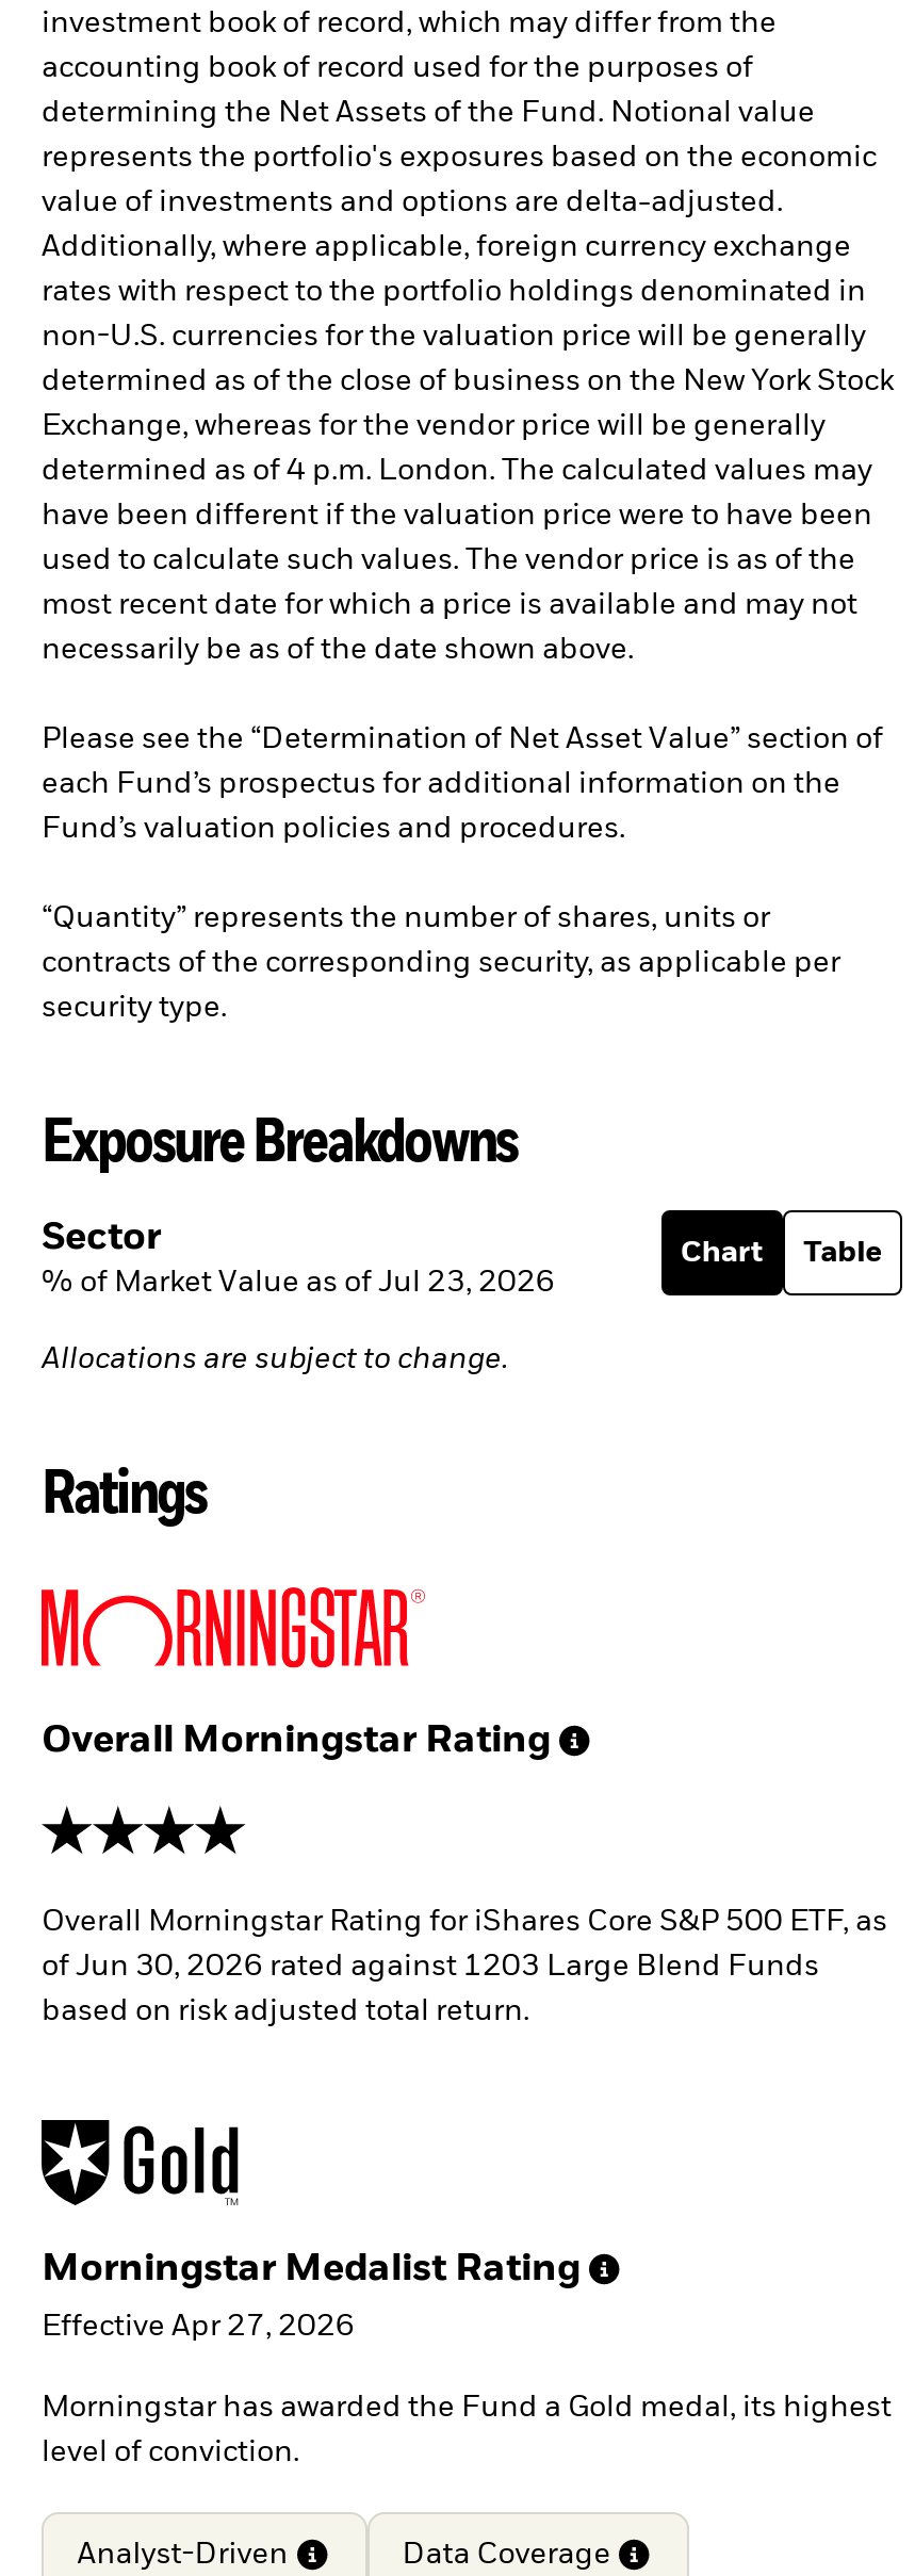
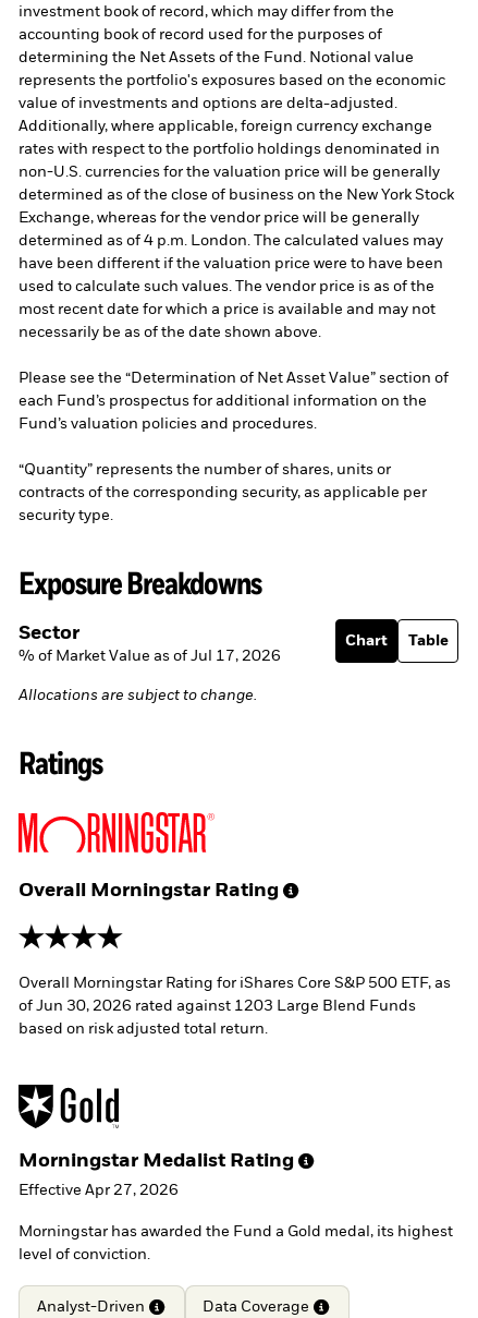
[42,1268,555,1298] % of Market Value as of Jul 23, 2026 -> [19,649,281,664] % of Market Value as of Jul 17, 2026

